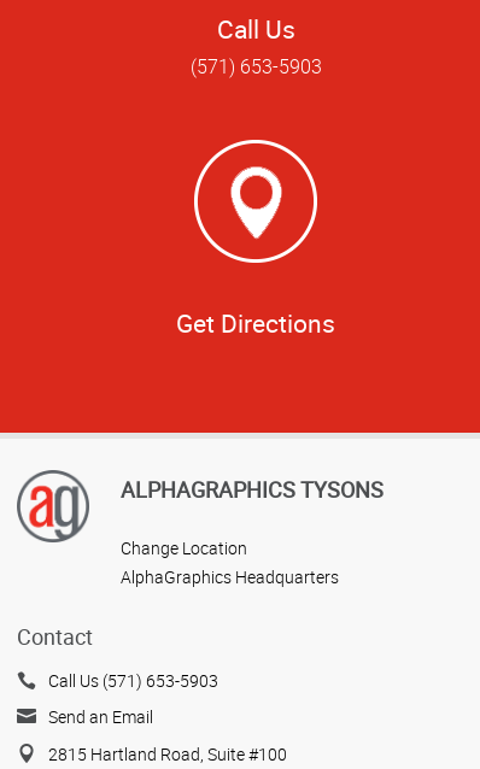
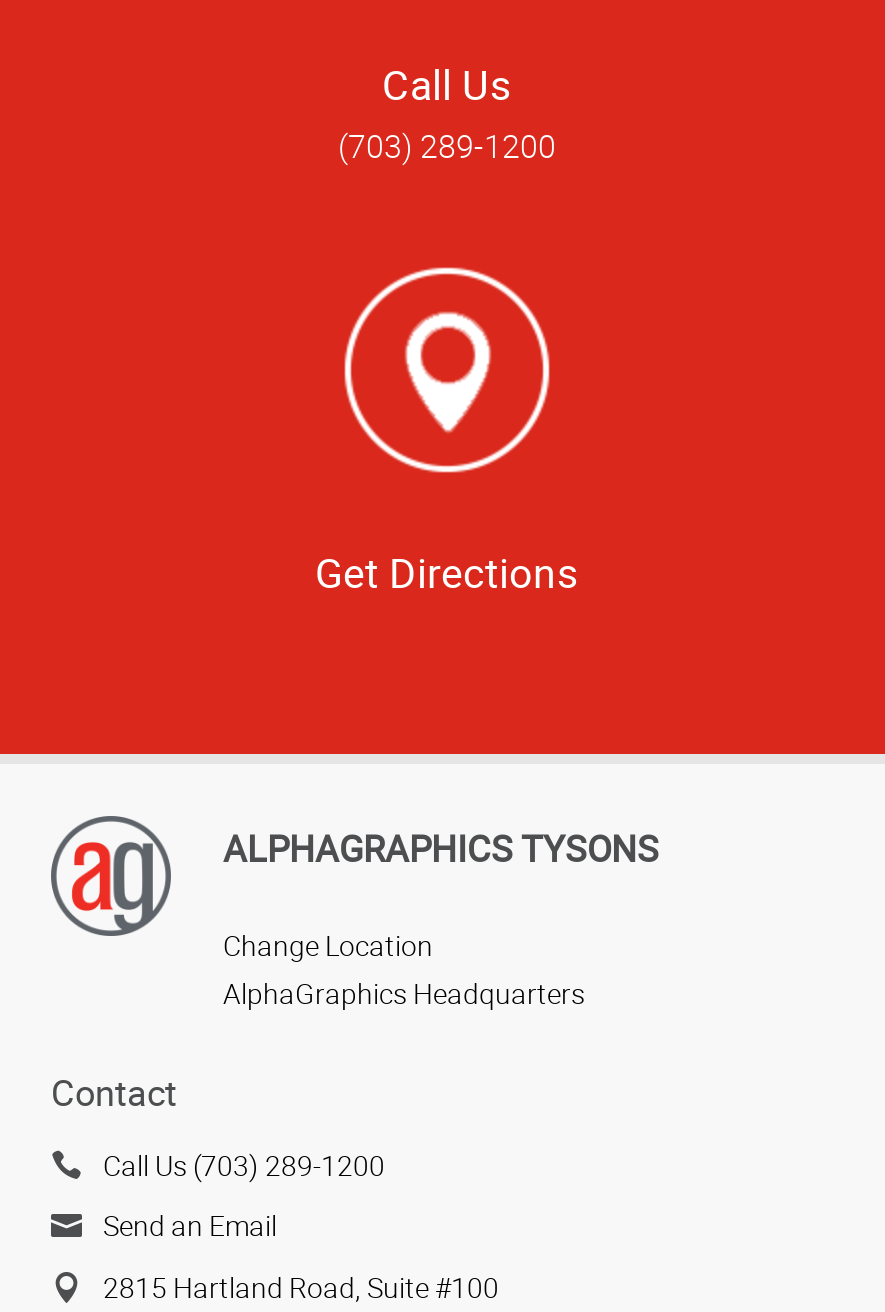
[190,53,321,79] (571) 653-5903 -> [338,124,556,168] (703) 289-1200
[48,669,218,692] Call Us (571) 653-5903 -> [103,1146,385,1184] Call Us (703) 289-1200

